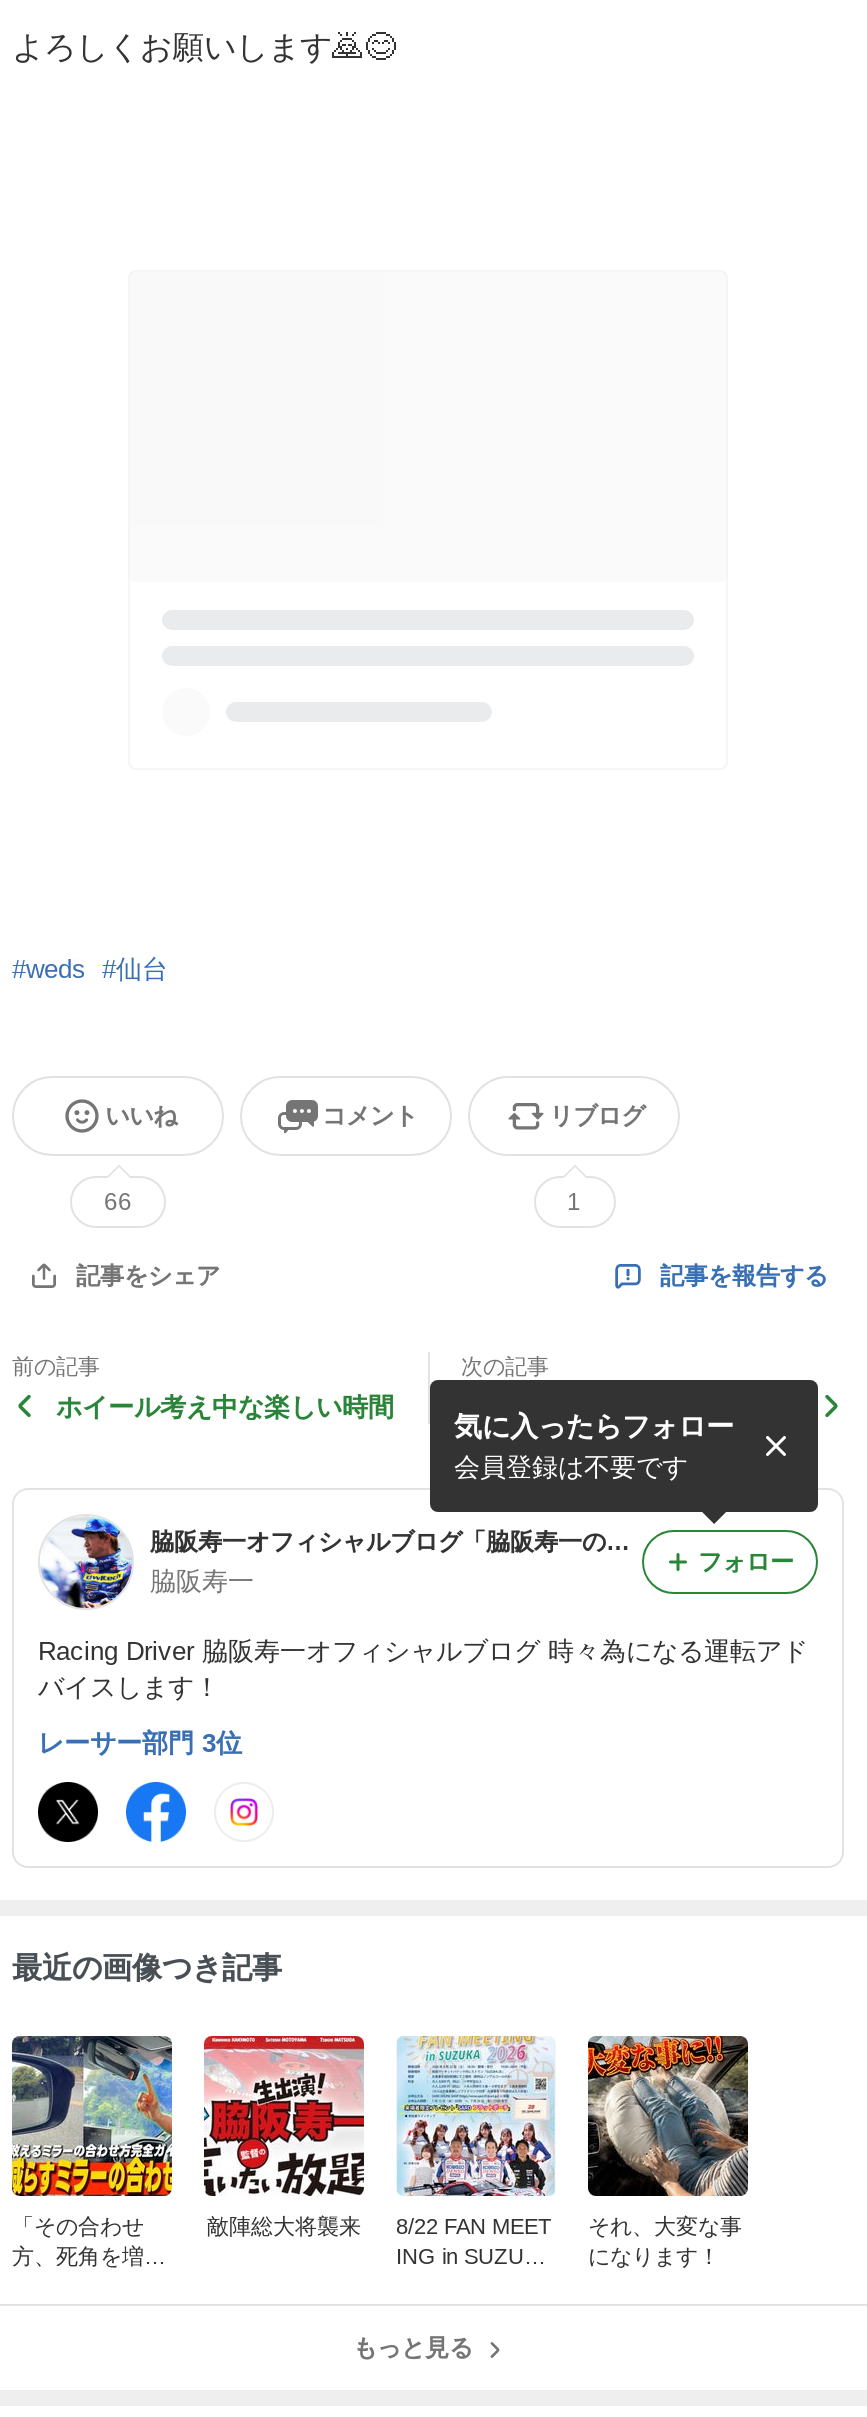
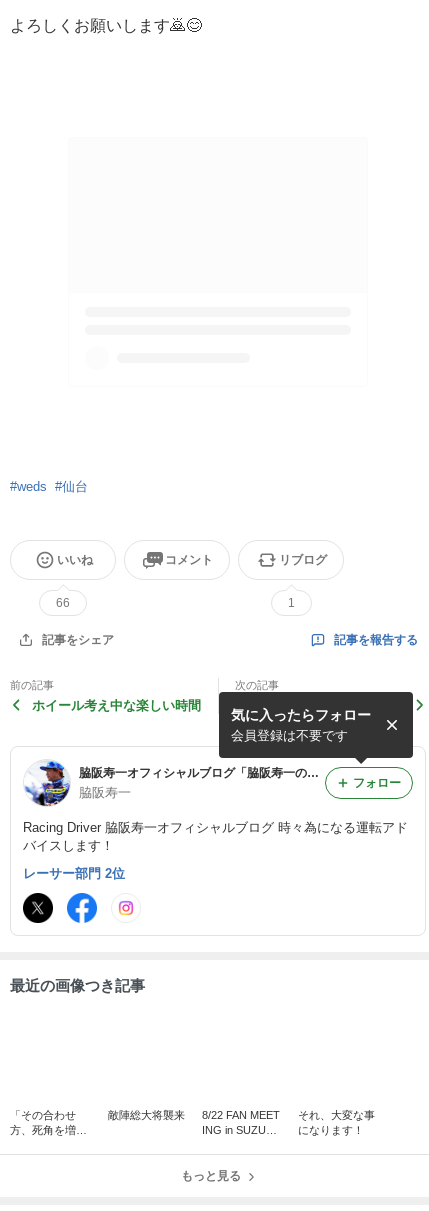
[38,1728,242,1758] レーサー部門 3位 -> [23,866,125,881] レーサー部門 2位
[10,2034,174,2198] [image] -> none
[202,2034,366,2198] [image] -> none
[396,2034,556,2198] [image] -> none
[586,2034,750,2198] [image] -> none

